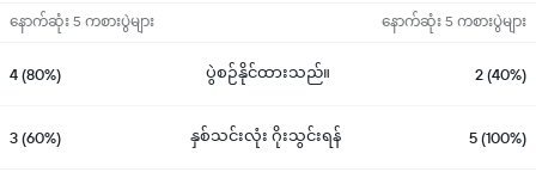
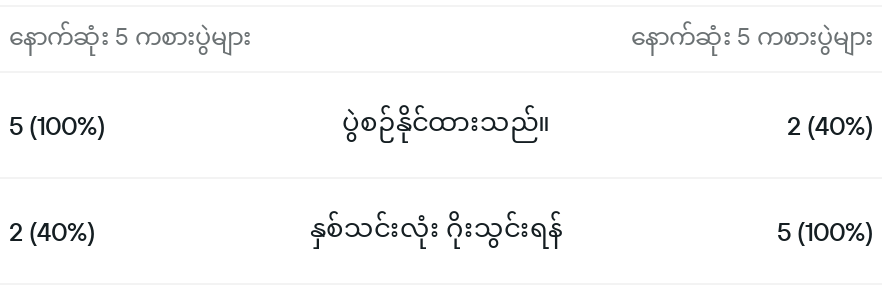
[10,65,61,83] 4 (80%) -> [9,110,105,140] 5 (100%)
[10,128,61,146] 3 (60%) -> [9,216,95,246] 2 (40%)

